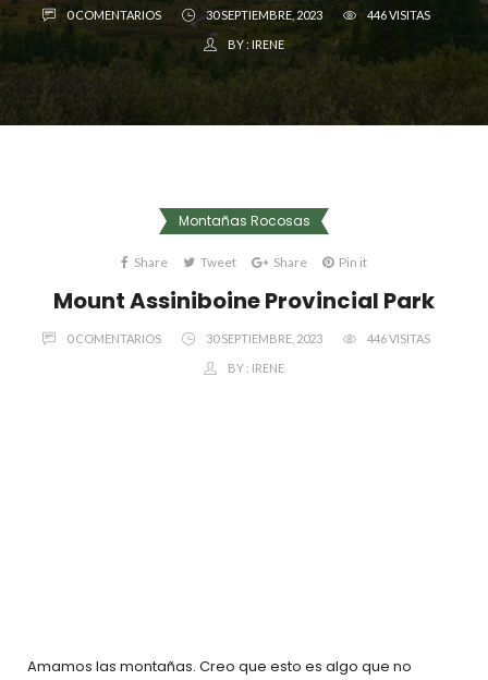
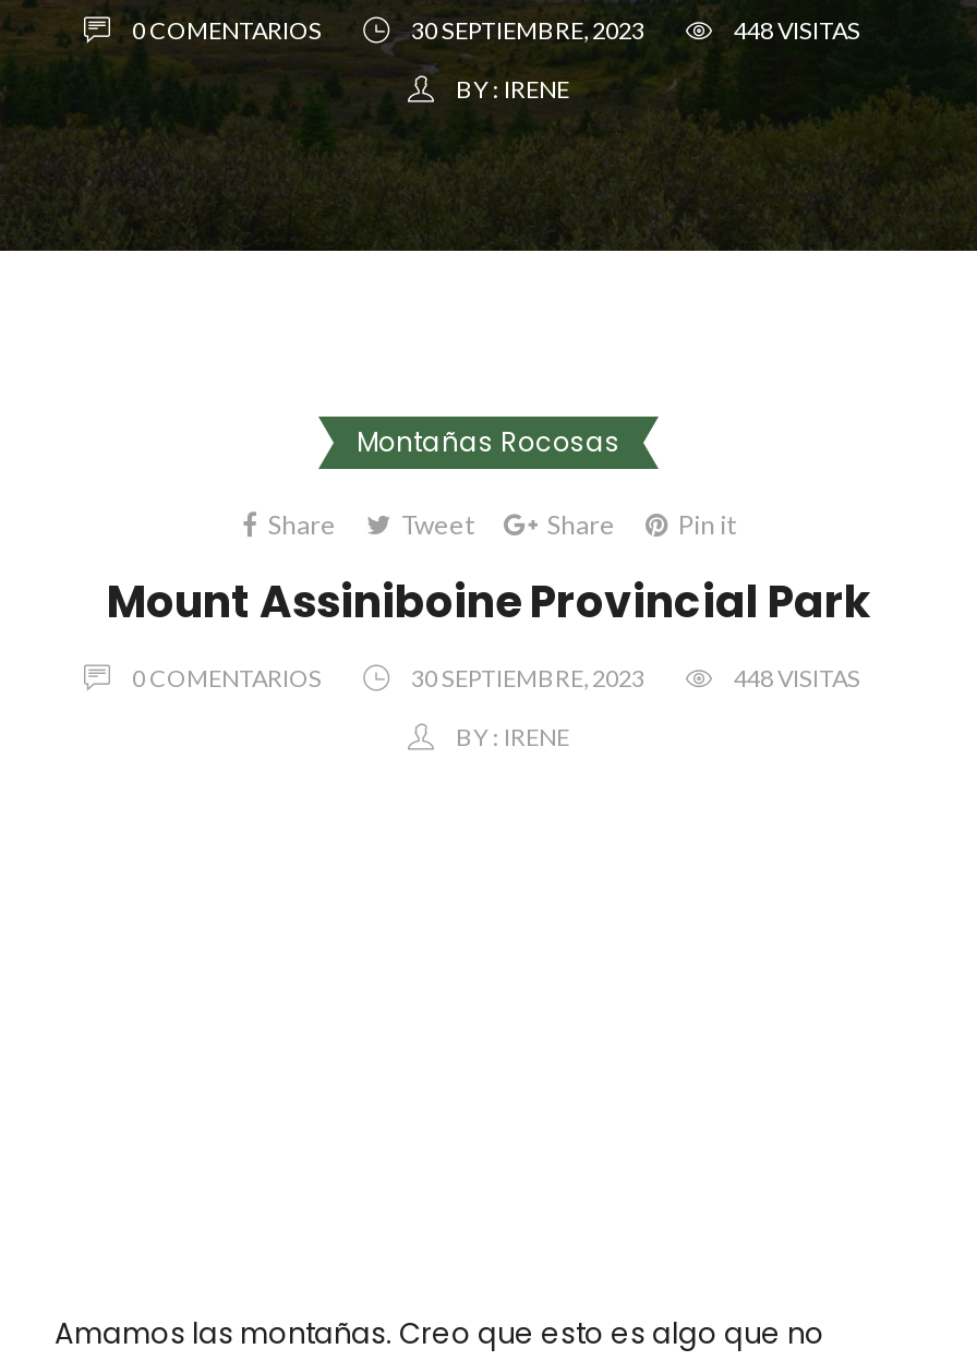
[367,8,430,22] 446 VISITAS -> [734,15,860,44] 448 VISITAS
[367,331,430,345] 446 VISITAS -> [734,663,860,691] 448 VISITAS

